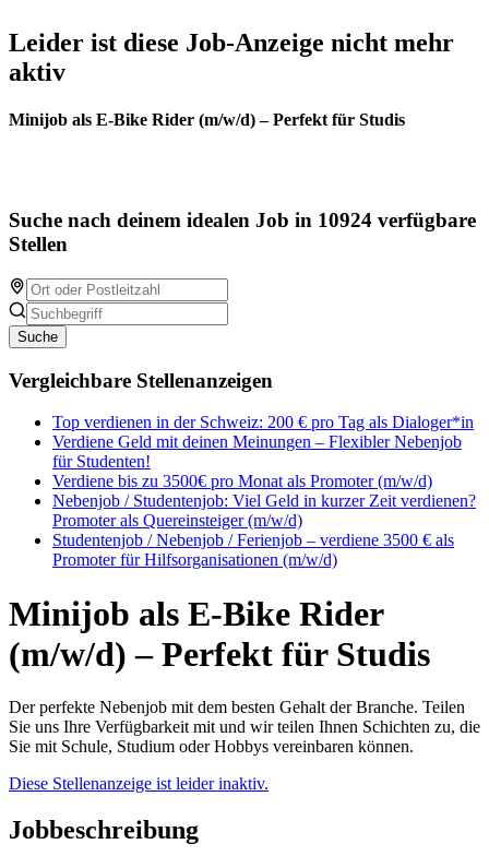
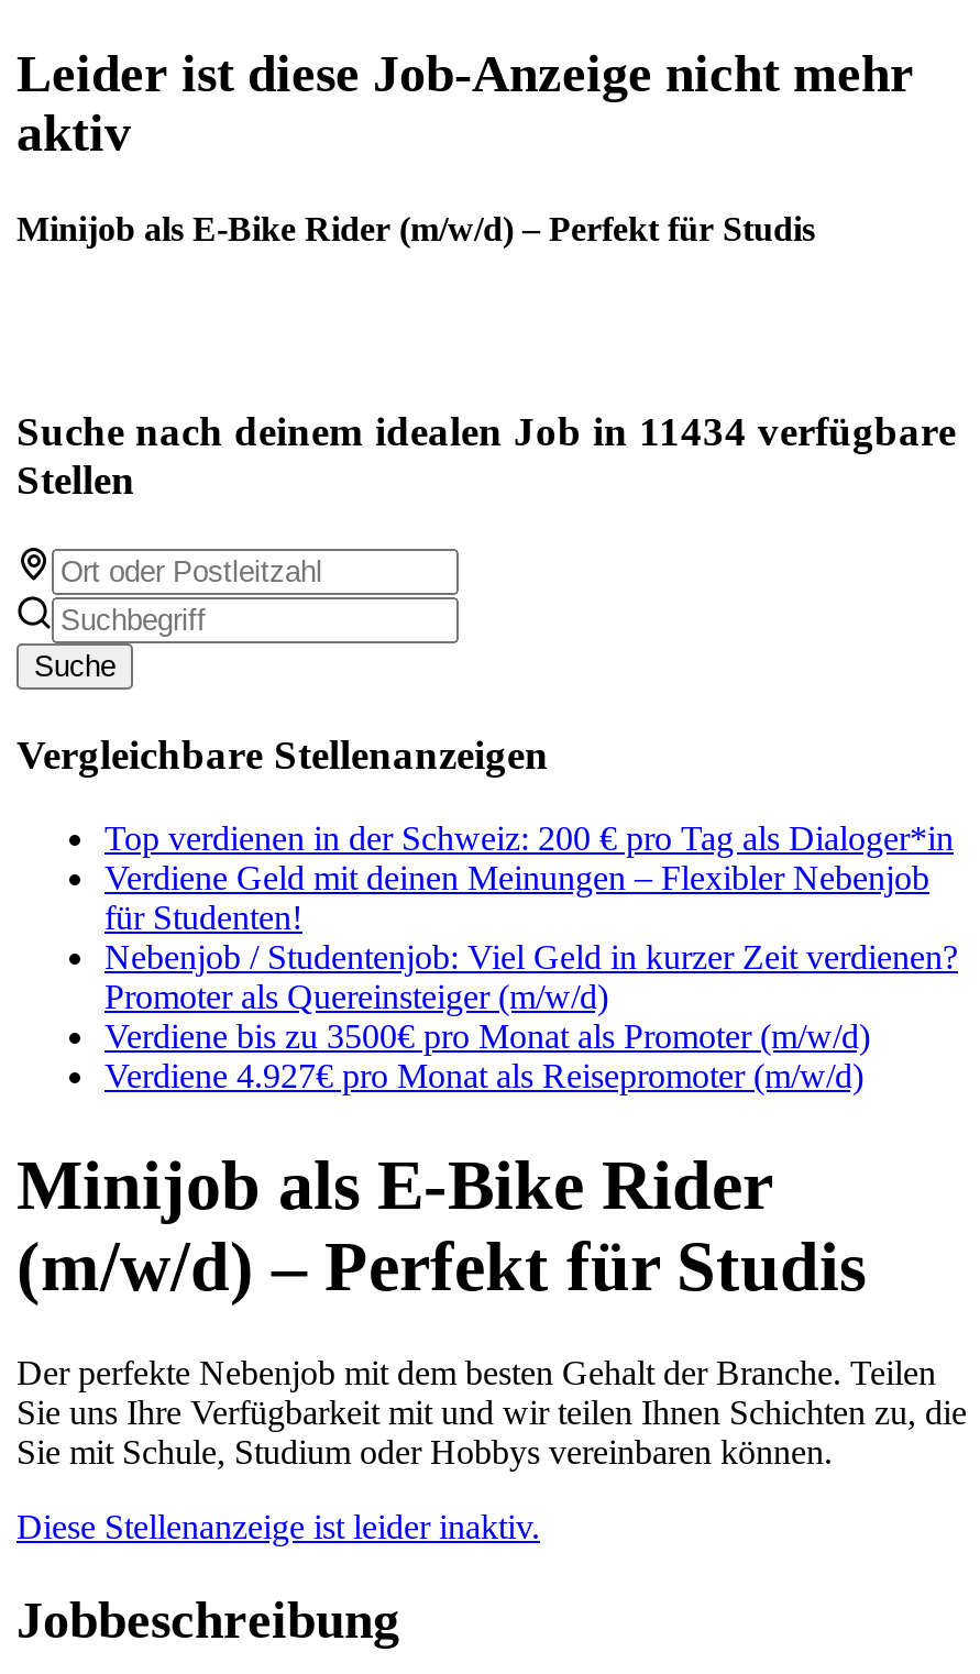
[9,209,476,232] Suche nach deinem idealen Job in 10924 verfügbare -> [16,408,956,455] Suche nach deinem idealen Job in 11434 verfügbare
moved [52,472,432,491] -> [104,1018,870,1056]: Verdiene bis zu 3500€ pro Monat als Promoter (m/w/d)
[52,531,454,569] Studentenjob / Nebenjob / Ferienjob – verdiene 3500 € als | Promoter für Hilfsorganisationen (m/w/d) -> [104,1058,863,1095] Verdiene 4.927€ pro Monat als Reisepromoter (m/w/d)

